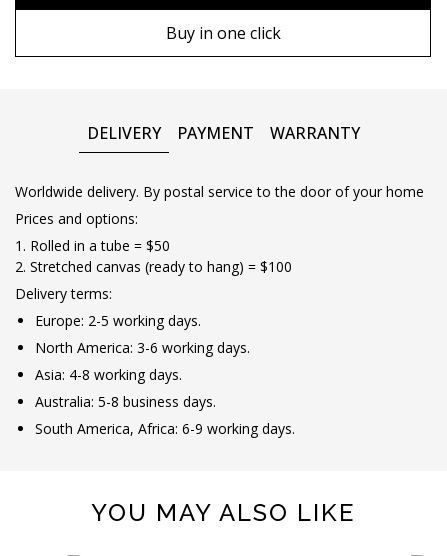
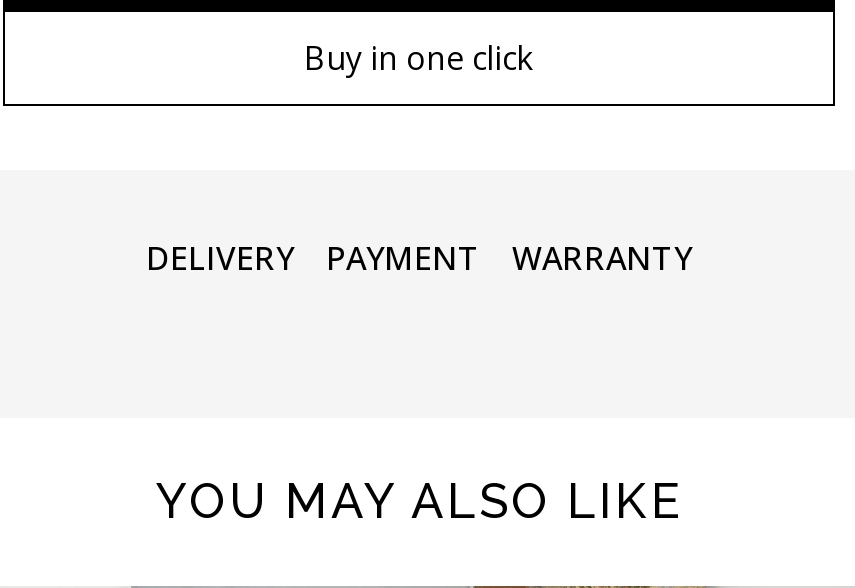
[15,182,424,438] Worldwide delivery. By postal service to the door of your home | Prices and options: | 1. Rolled in a tube = $50 | 2. Stretched canvas (ready to hang) = $100 | Delivery terms: | Europe: 2-5 working days. | North America: 3-6 working days. | Asia: 4-8 working days. | Australia: 5-8 business days. | South America, Africa: 6-9 working days. -> none

